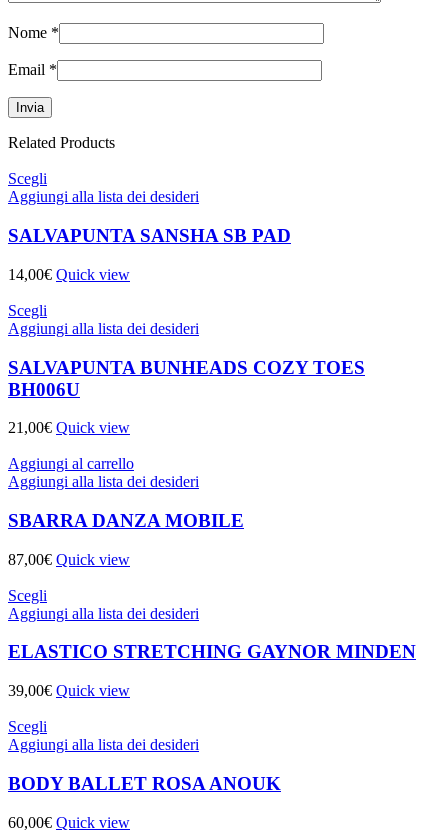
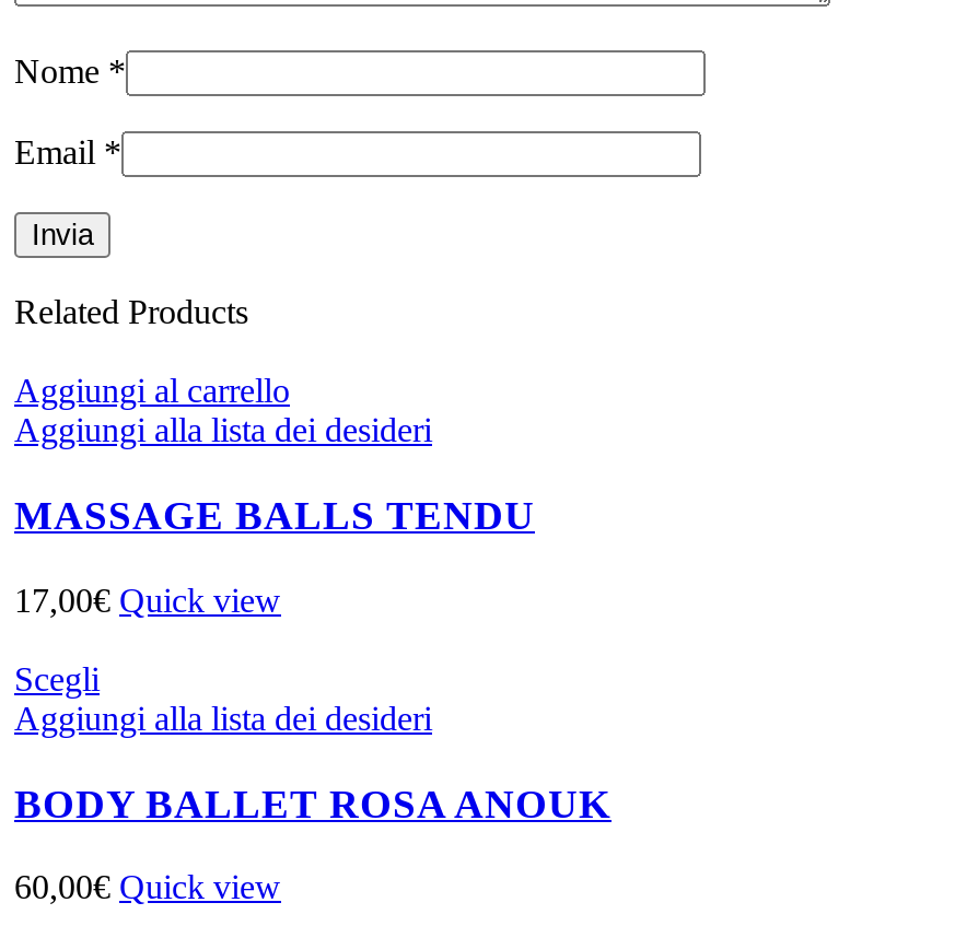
[8,170,365,436] Scegli | Aggiungi alla lista dei desideri | SALVAPUNTA SANSHA SB PAD | 14,00€ Quick view | Scegli | Aggiungi alla lista dei desideri | SALVAPUNTA BUNHEADS COZY TOES | BH006U | 21,00€ Quick view -> none
[8,510,416,699] SBARRA DANZA MOBILE | 87,00€ Quick view | Scegli | Aggiungi alla lista dei desideri | ELASTICO STRETCHING GAYNOR MINDEN | 39,00€ Quick view -> [14,492,535,619] MASSAGE BALLS TENDU | 17,00€ Quick view

